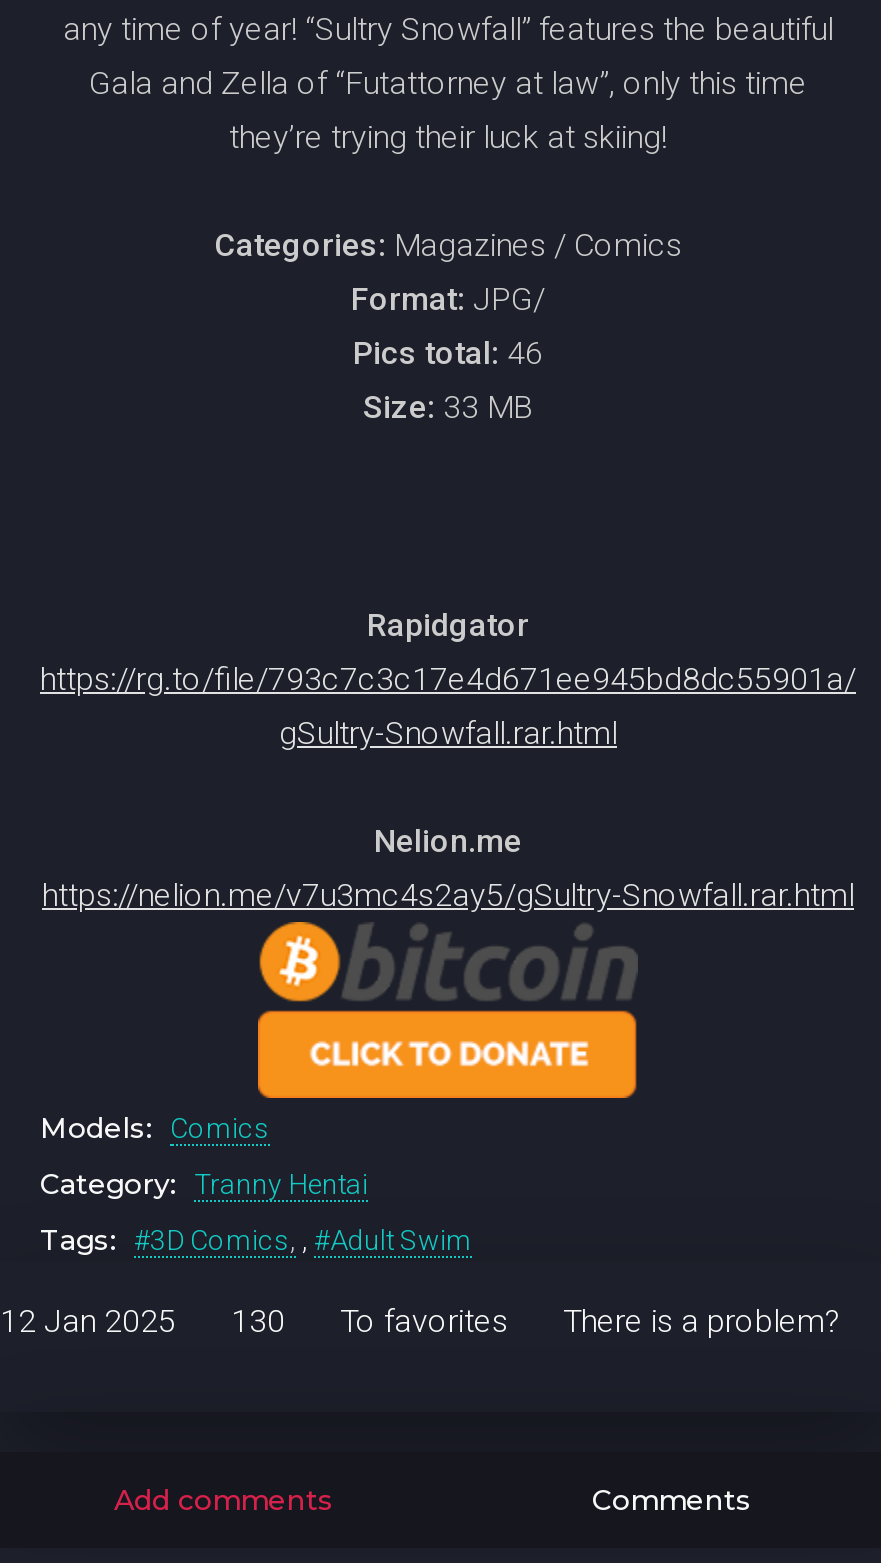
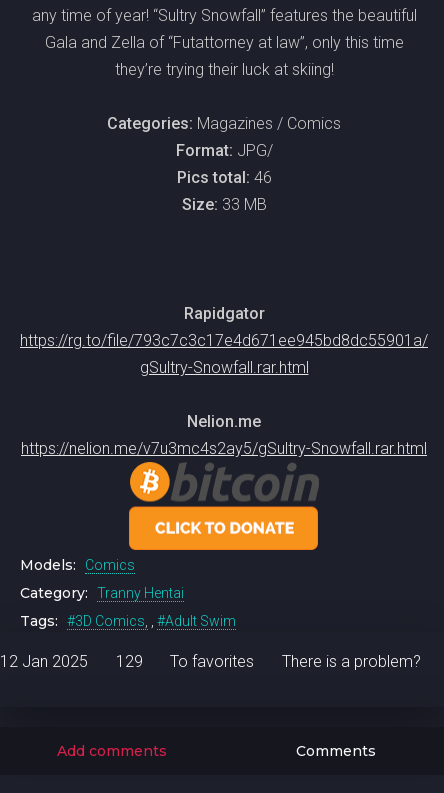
[0,1302,841,1340] 12 Jan 2025 130 To favorites There is a problem? -> [0,652,420,671] 12 Jan 2025 129 To favorites There is a problem?

